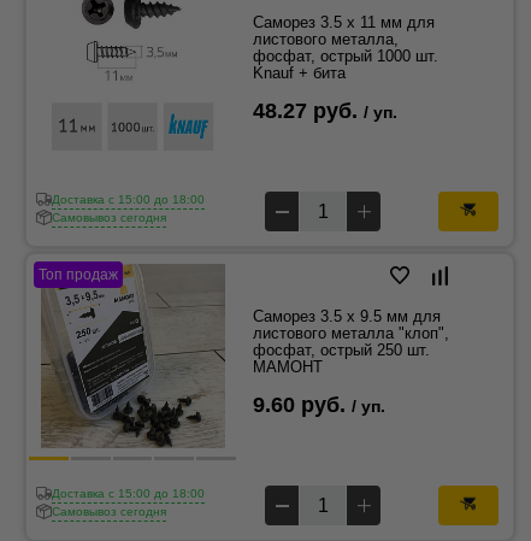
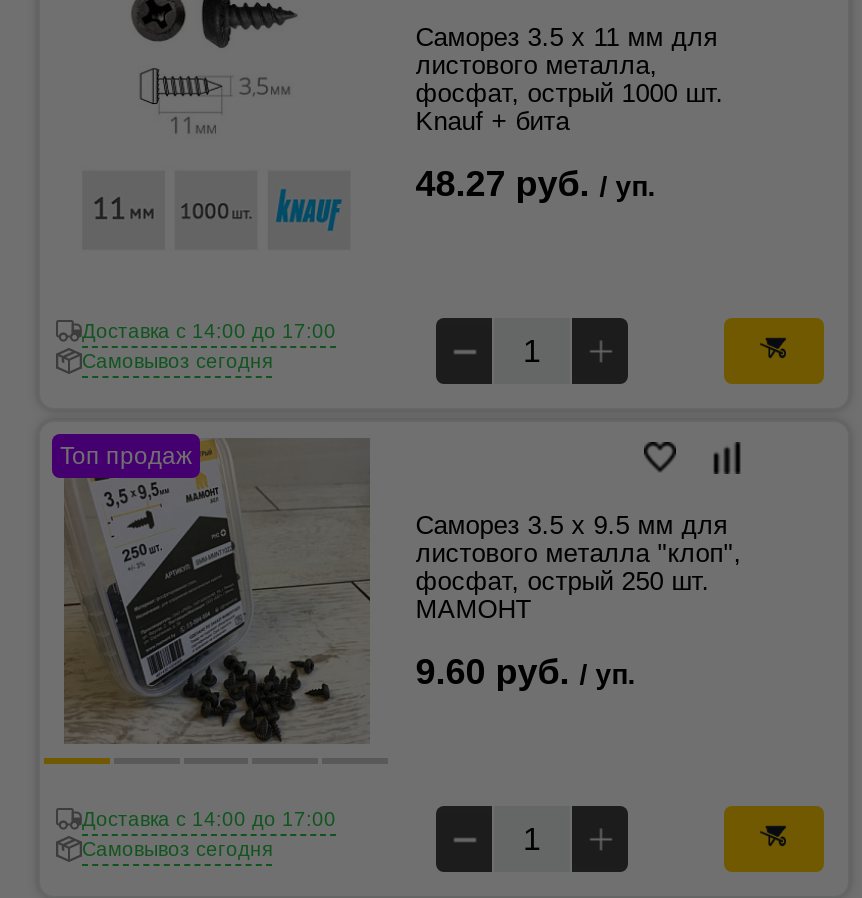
[52,193,205,207] Доставка c 15:00 до 18:00 -> [82,321,336,343] Доставка c 14:00 до 17:00
[52,487,205,501] Доставка c 15:00 до 18:00 -> [82,809,336,831] Доставка c 14:00 до 17:00

